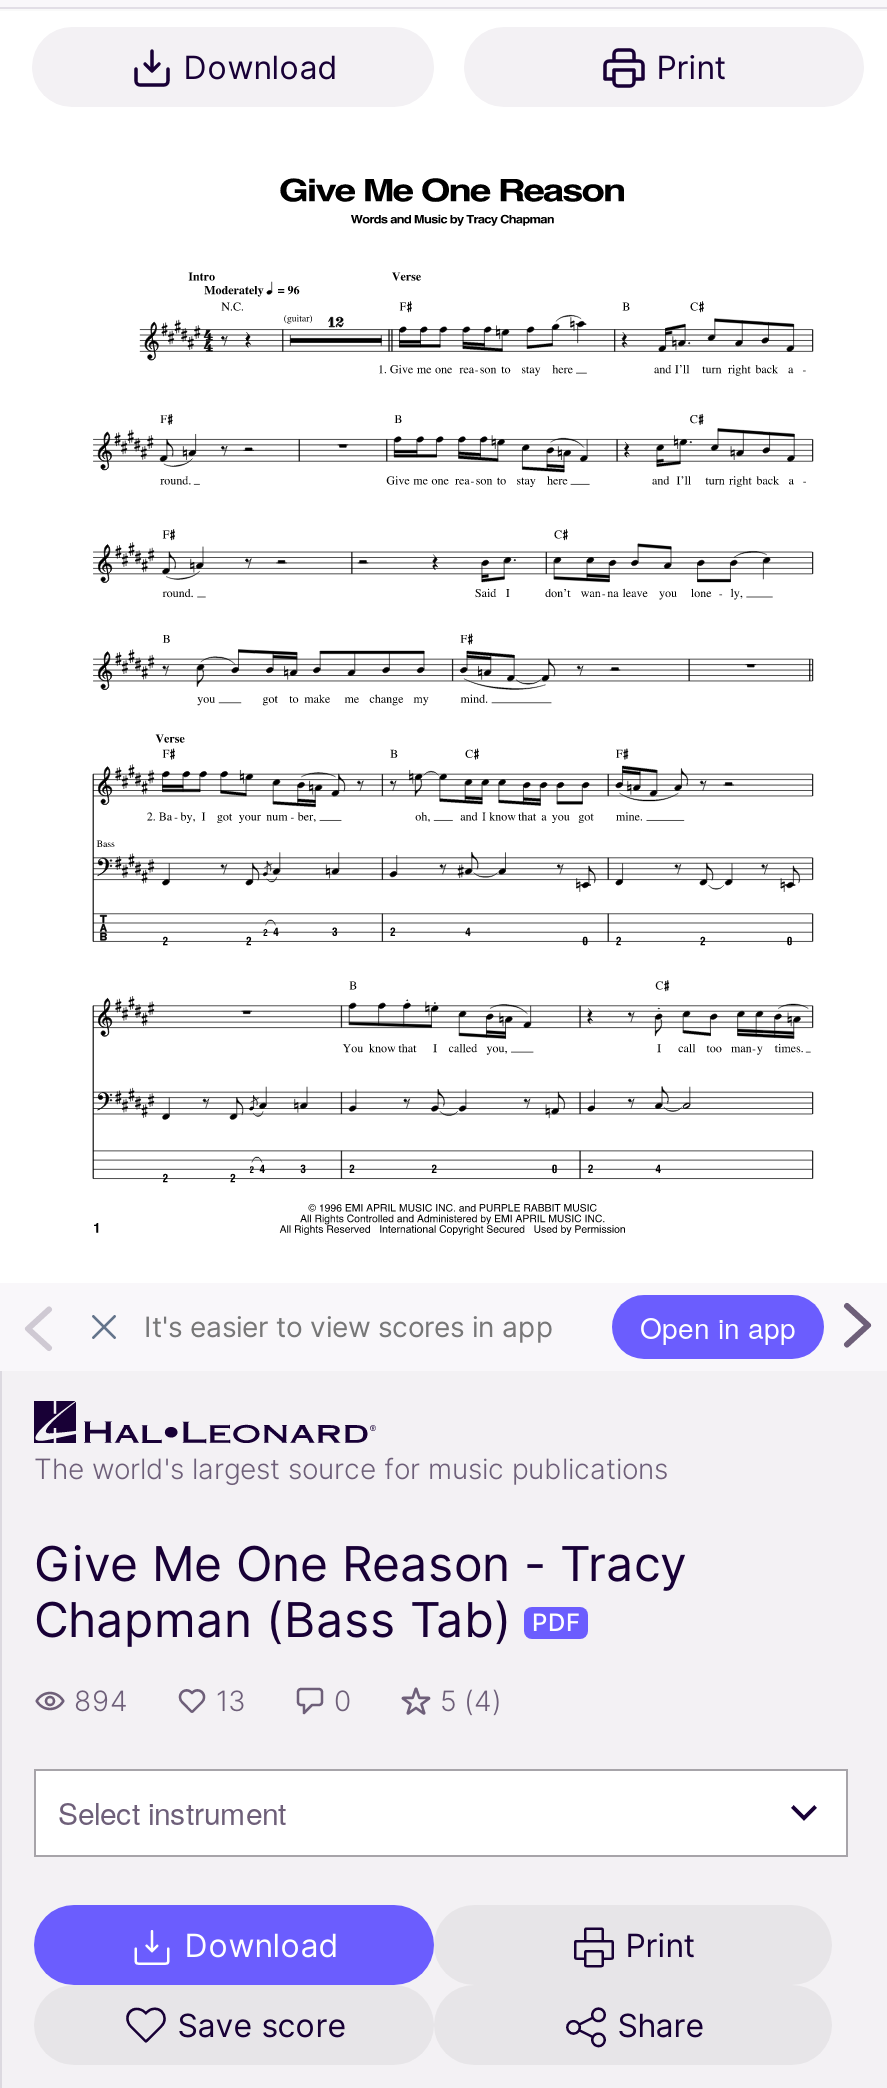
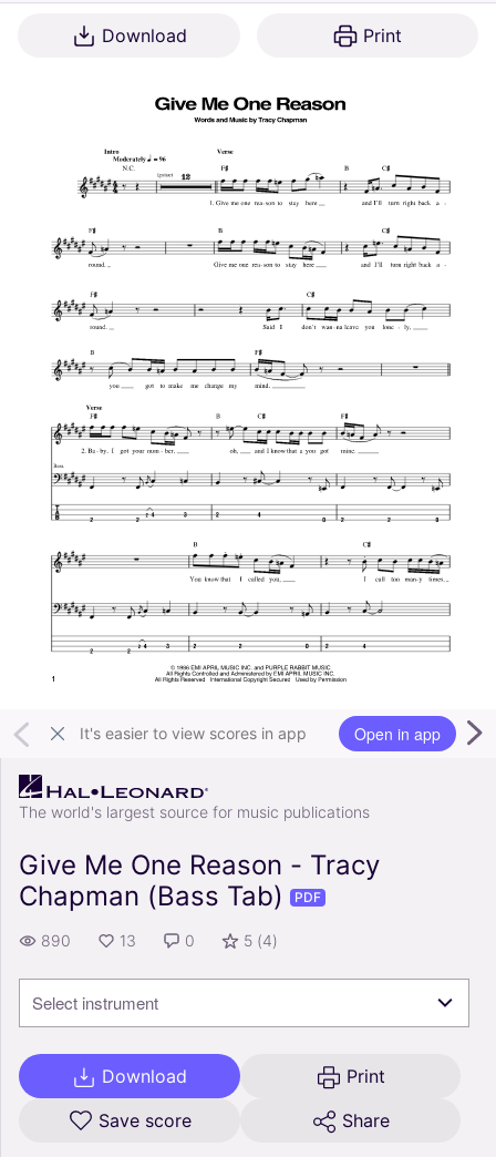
[74,1684,128,1718] 894 -> [41,931,71,950] 890

